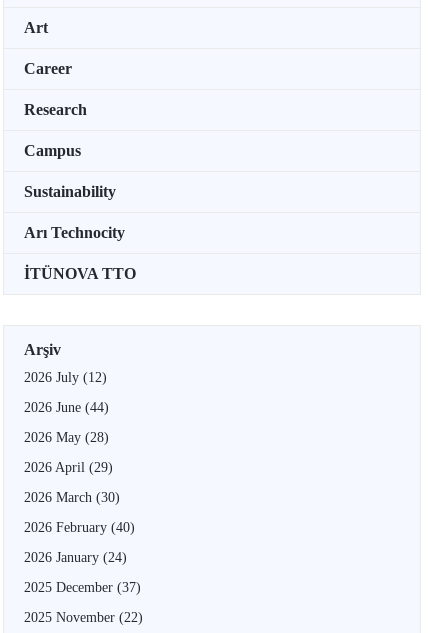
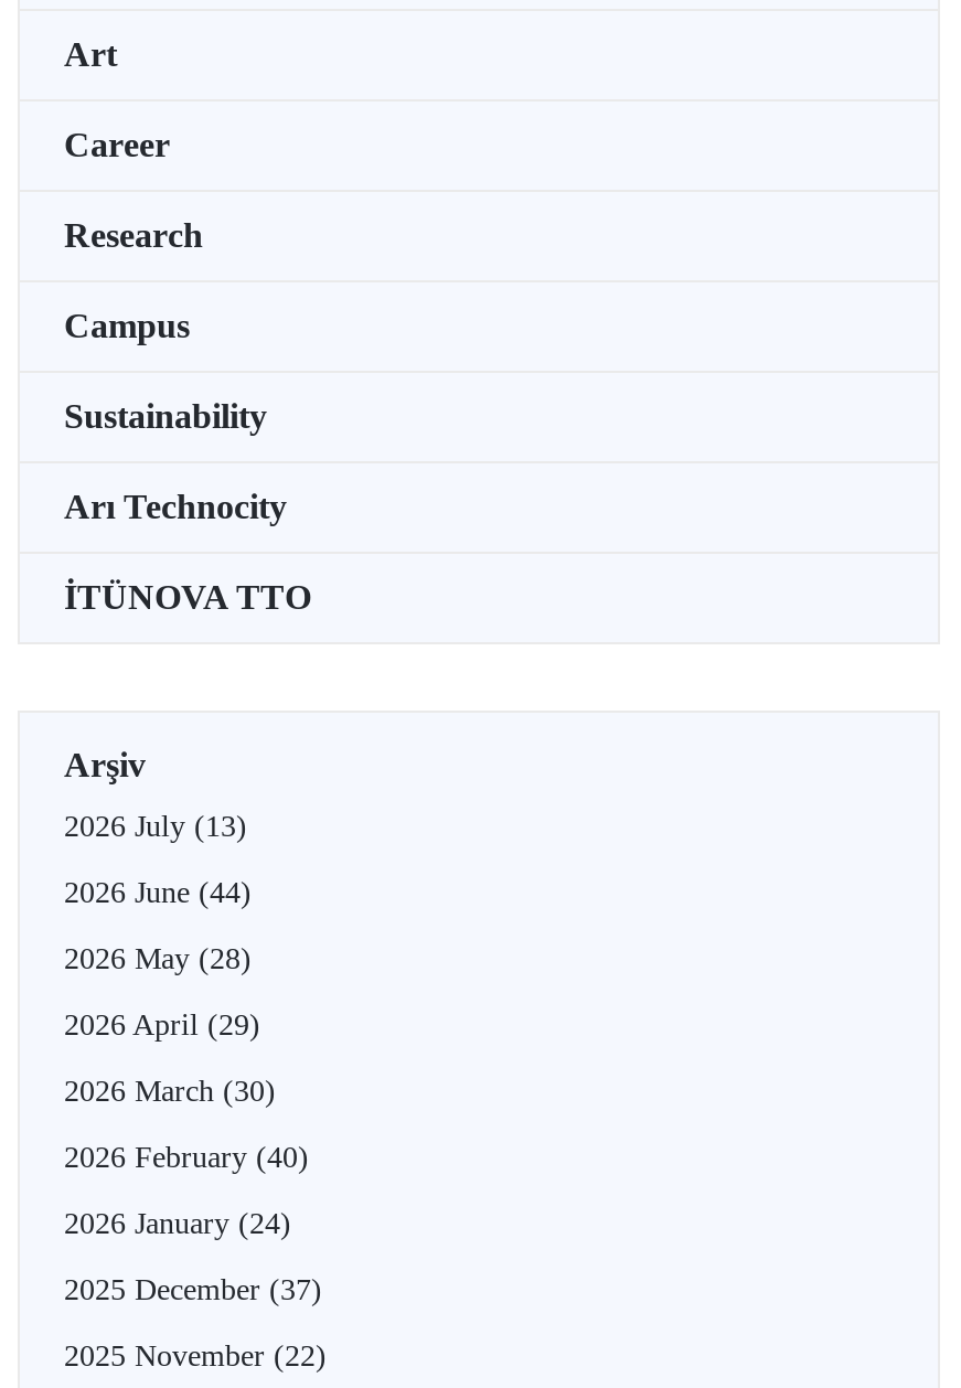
[24,370,107,385] 2026 July (12) -> [64,809,247,843] 2026 July (13)

